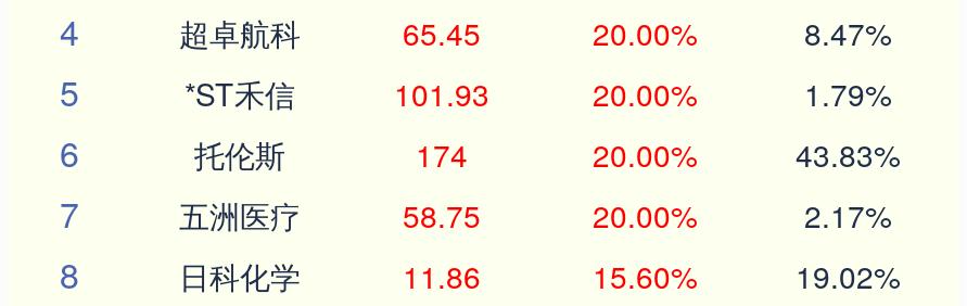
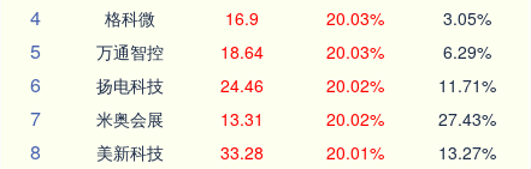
[179,10,891,53] 超卓航科 | 65.45 | 20.00% | 8.47% -> [105,6,491,29] 格科微 | 16.9 | 20.03% | 3.05%
[185,71,891,114] *ST禾信 | 101.93 | 20.00% | 1.79% -> [96,39,491,63] 万通智控 | 18.64 | 20.03% | 6.29%
[194,132,900,175] 托伦斯 | 174 | 20.00% | 43.83% -> [96,73,496,97] 扬电科技 | 24.46 | 20.02% | 11.71%
[179,192,891,236] 五洲医疗 | 58.75 | 20.00% | 2.17% -> [96,106,496,130] 米奥会展 | 13.31 | 20.02% | 27.43%
[179,253,900,296] 日科化学 | 11.86 | 15.60% | 19.02% -> [96,140,496,164] 美新科技 | 33.28 | 20.01% | 13.27%

